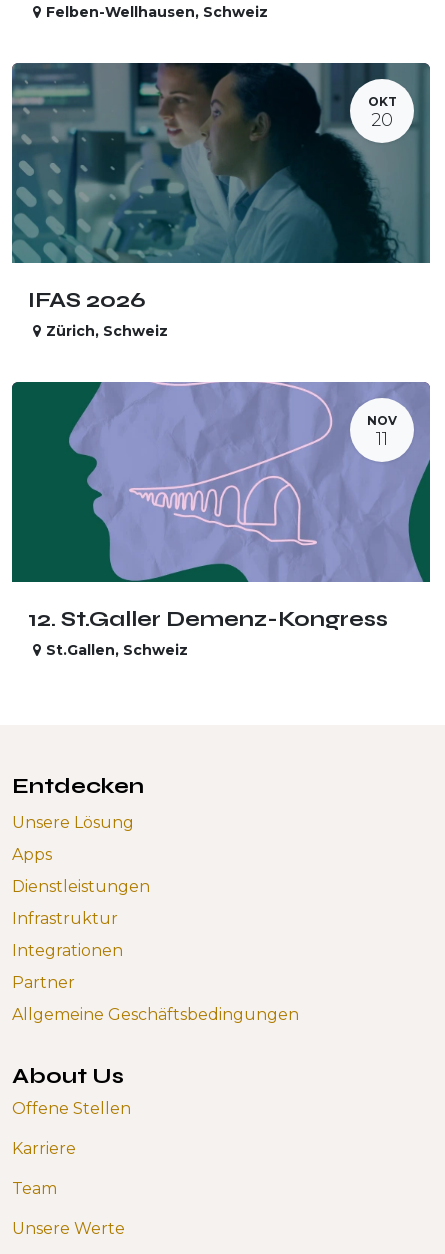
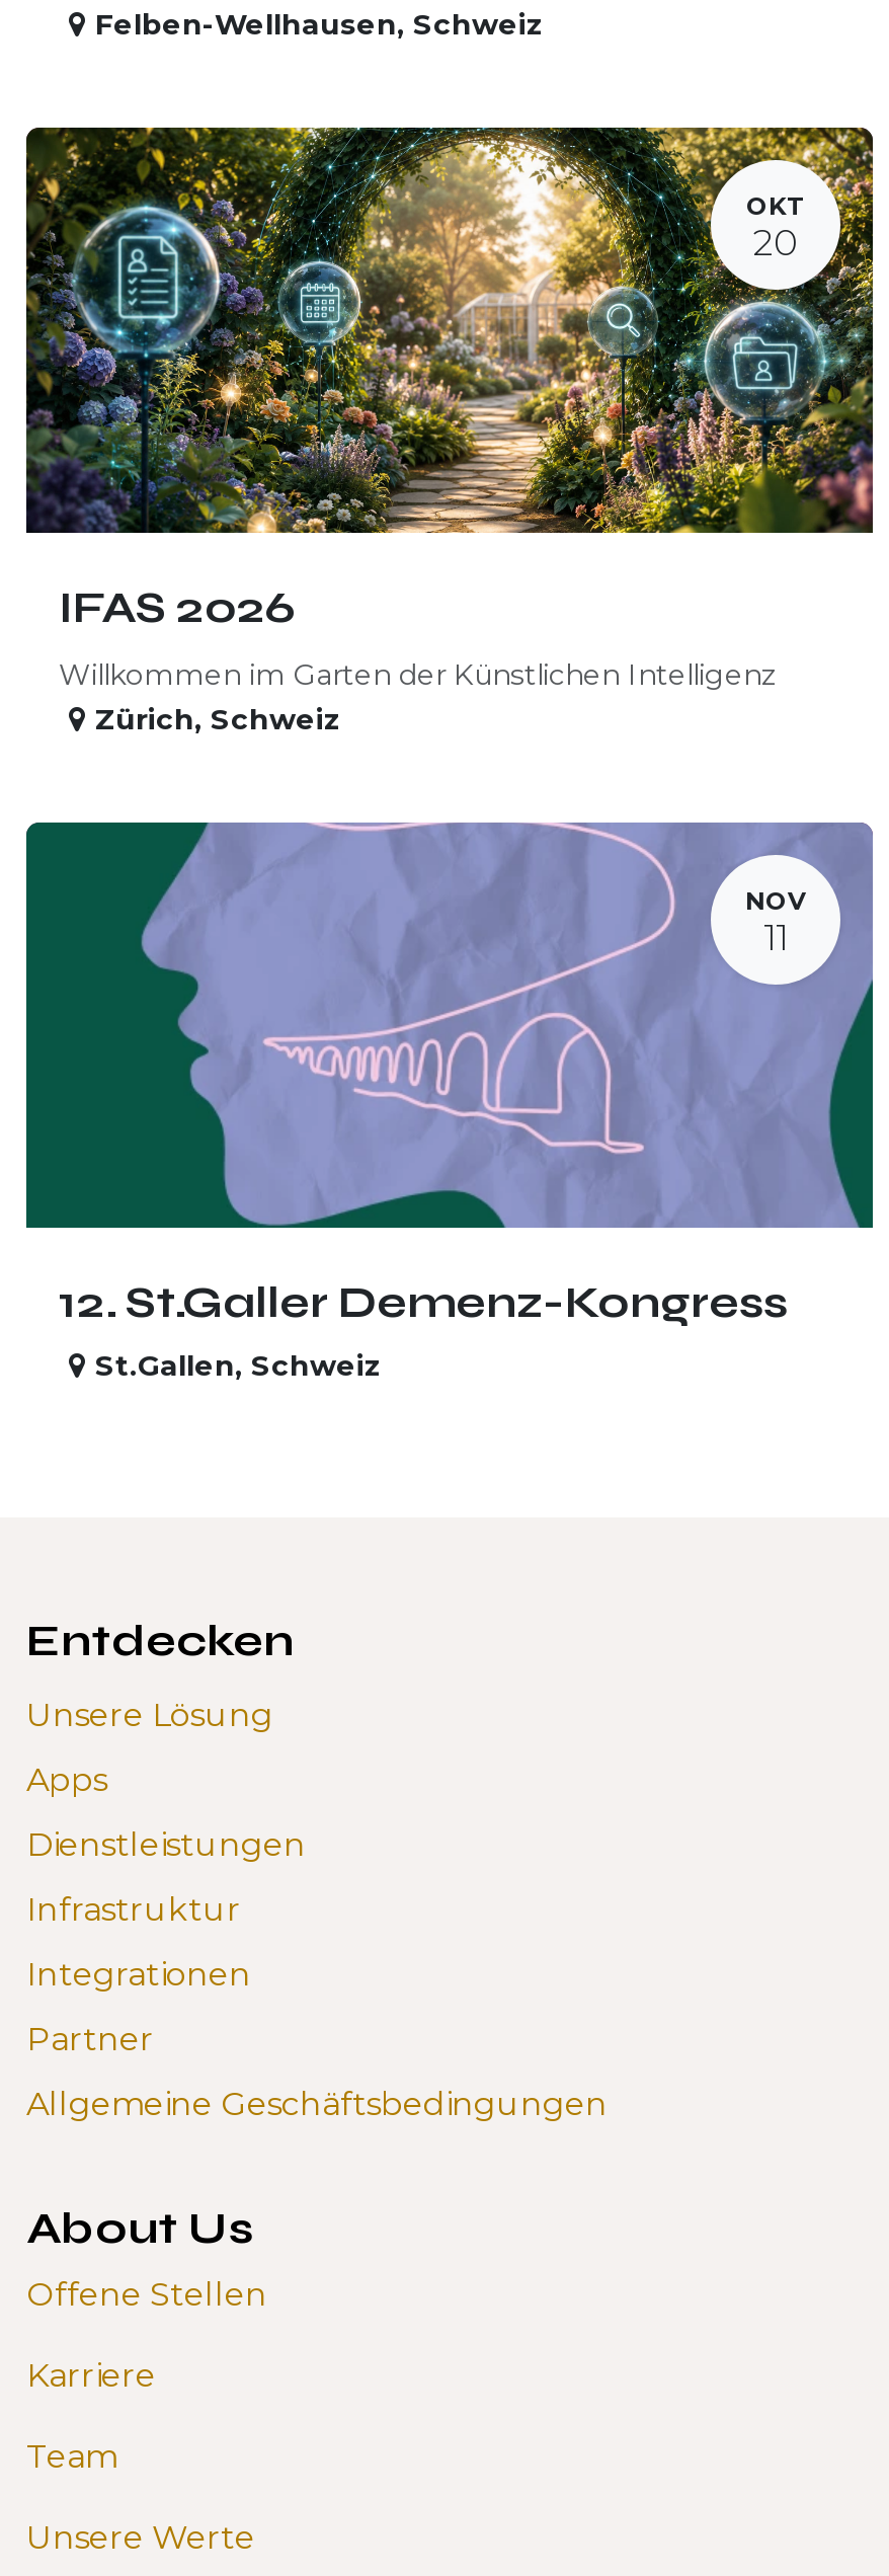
[11,62,431,264] [image] -> [24,126,875,535] [image]
none -> [59,656,778,692] Willkommen im Garten der Künstlichen Intelligenz

